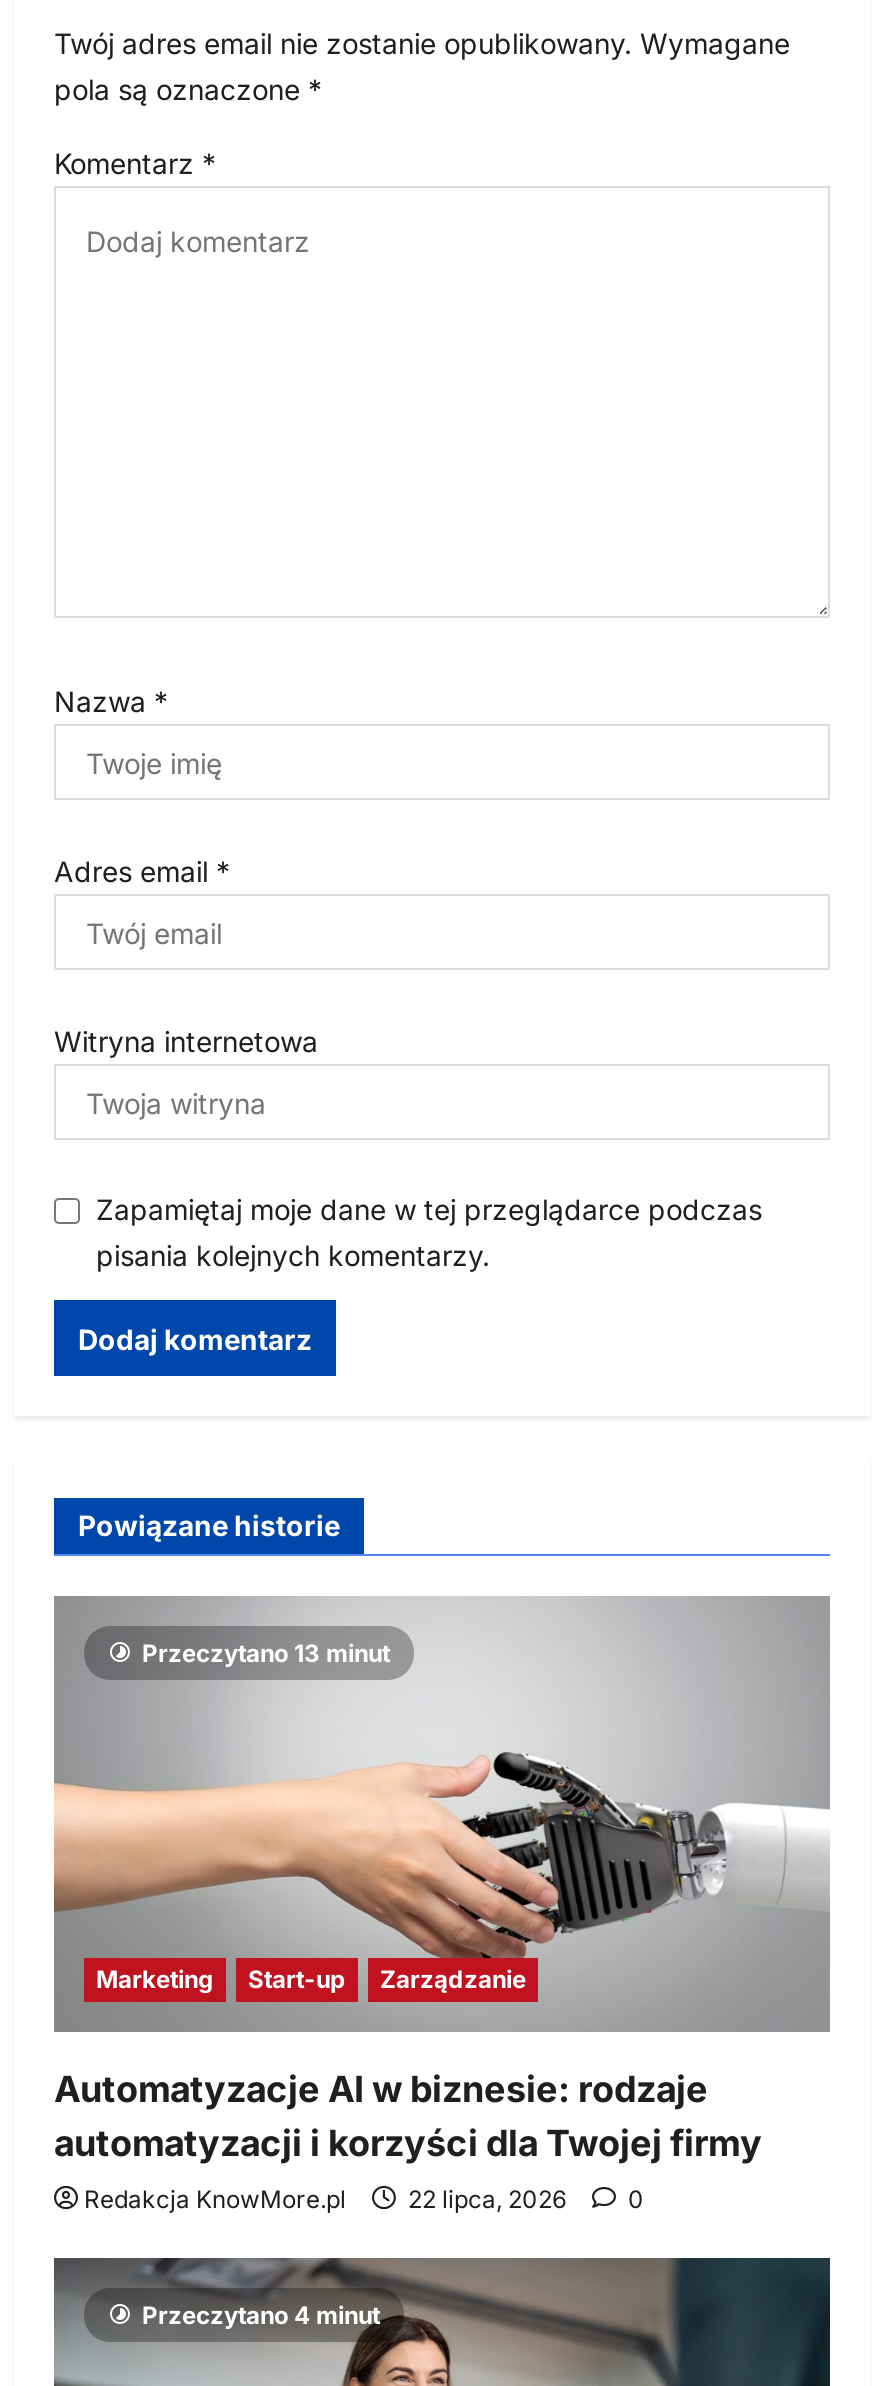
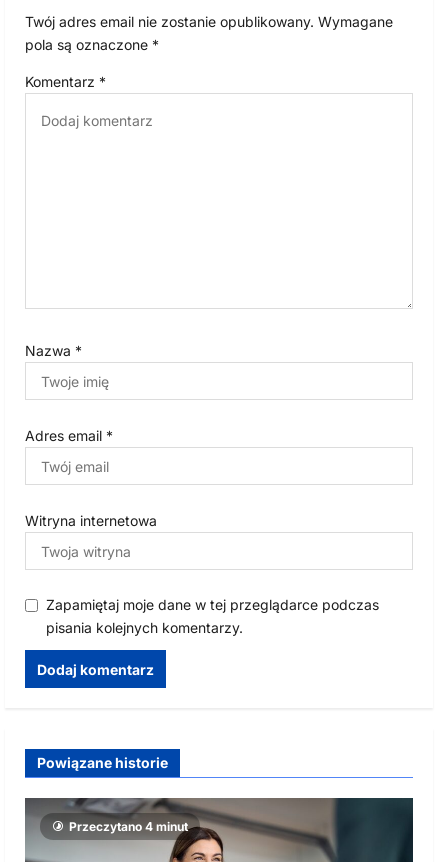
[54,1598,830,2038] [image] | Przeczytano 13 minut -> none
[54,1965,762,2215] Marketing | Start-up | Zarządzanie | Automatyzacje AI w biznesie: rodzaje | automatyzacji i korzyści dla Twojej firmy | Redakcja KnowMore.pl | 22 lipca, 2026 | 0 -> none

